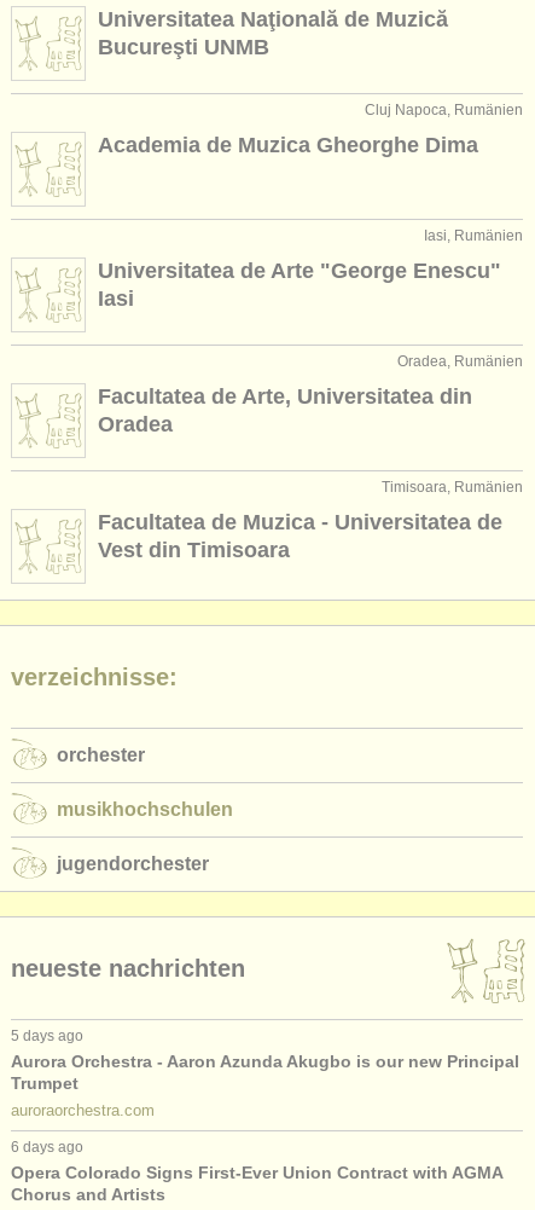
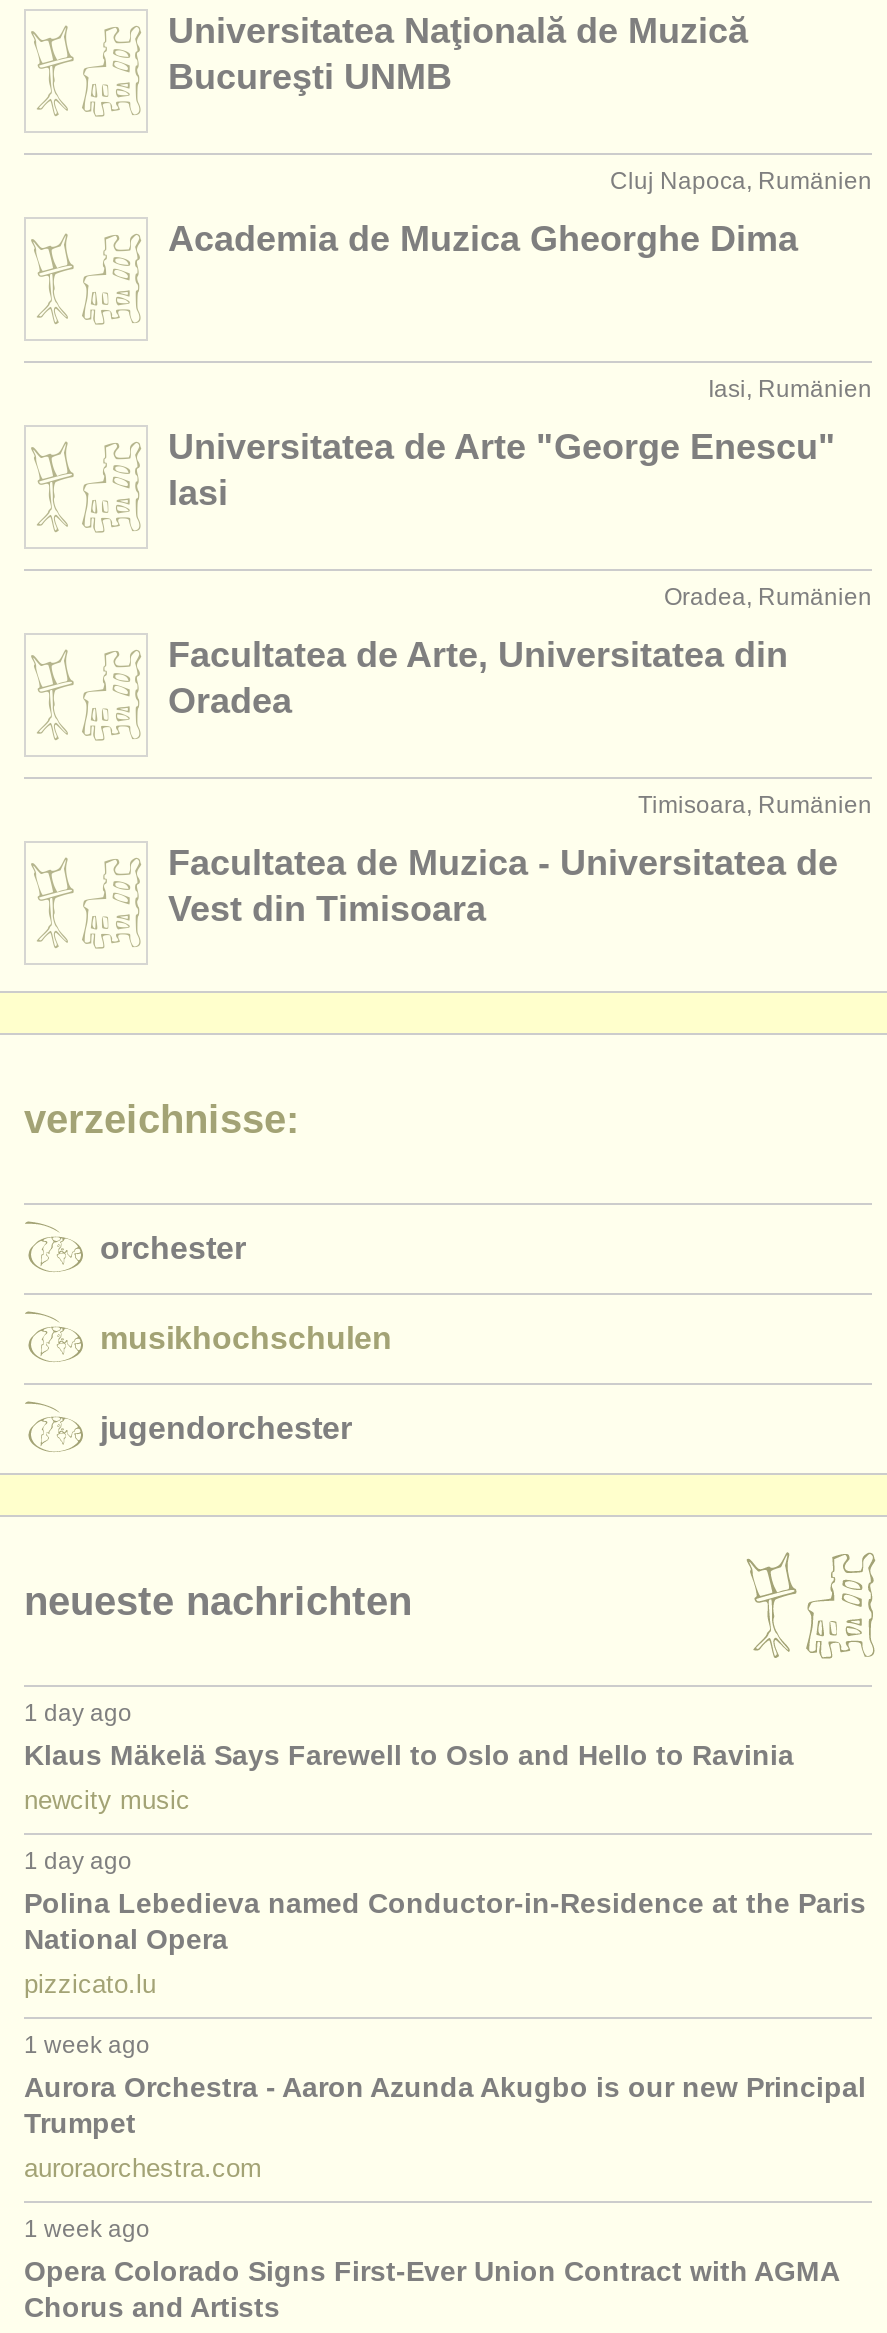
[11,1028,83,1045] 5 days ago -> [24,1699,866,2059] 1 day ago | Klaus Mäkelä Says Farewell to Oslo and Hello to Ravinia | newcity music | 1 day ago | Polina Lebedieva named Conductor-in-Residence at the Paris | National Opera | pizzicato.lu | 1 week ago
[11,1139,83,1156] 6 days ago -> [24,2215,150,2243] 1 week ago

